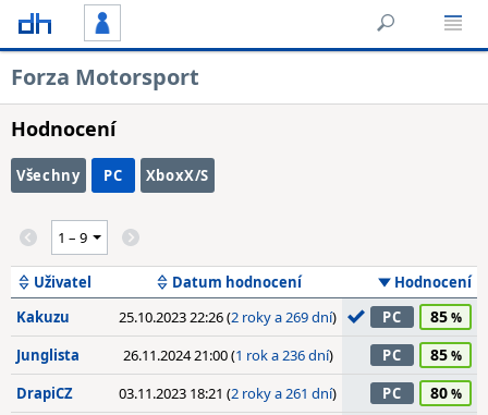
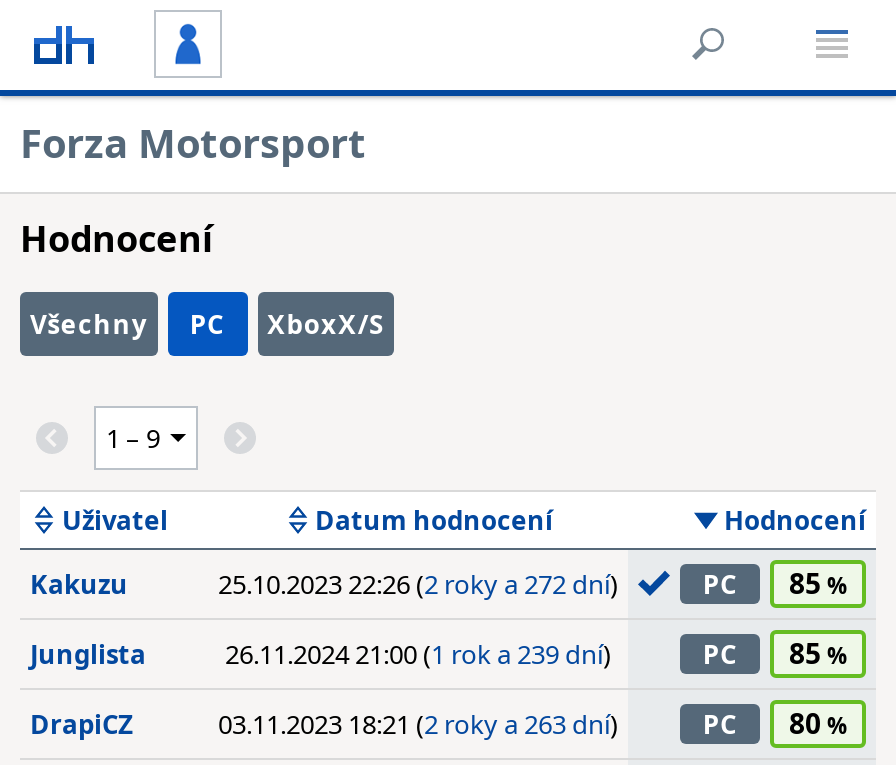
[119,307,337,327] 25.10.2023 22:26 (2 roky a 269 dní) -> [218,566,618,602] 25.10.2023 22:26 (2 roky a 272 dní)
[123,345,333,365] 26.11.2024 21:00 (1 rok a 236 dní) -> [225,636,611,672] 26.11.2024 21:00 (1 rok a 239 dní)
[119,383,337,403] 03.11.2023 18:21 (2 roky a 261 dní) -> [218,706,618,742] 03.11.2023 18:21 (2 roky a 263 dní)

